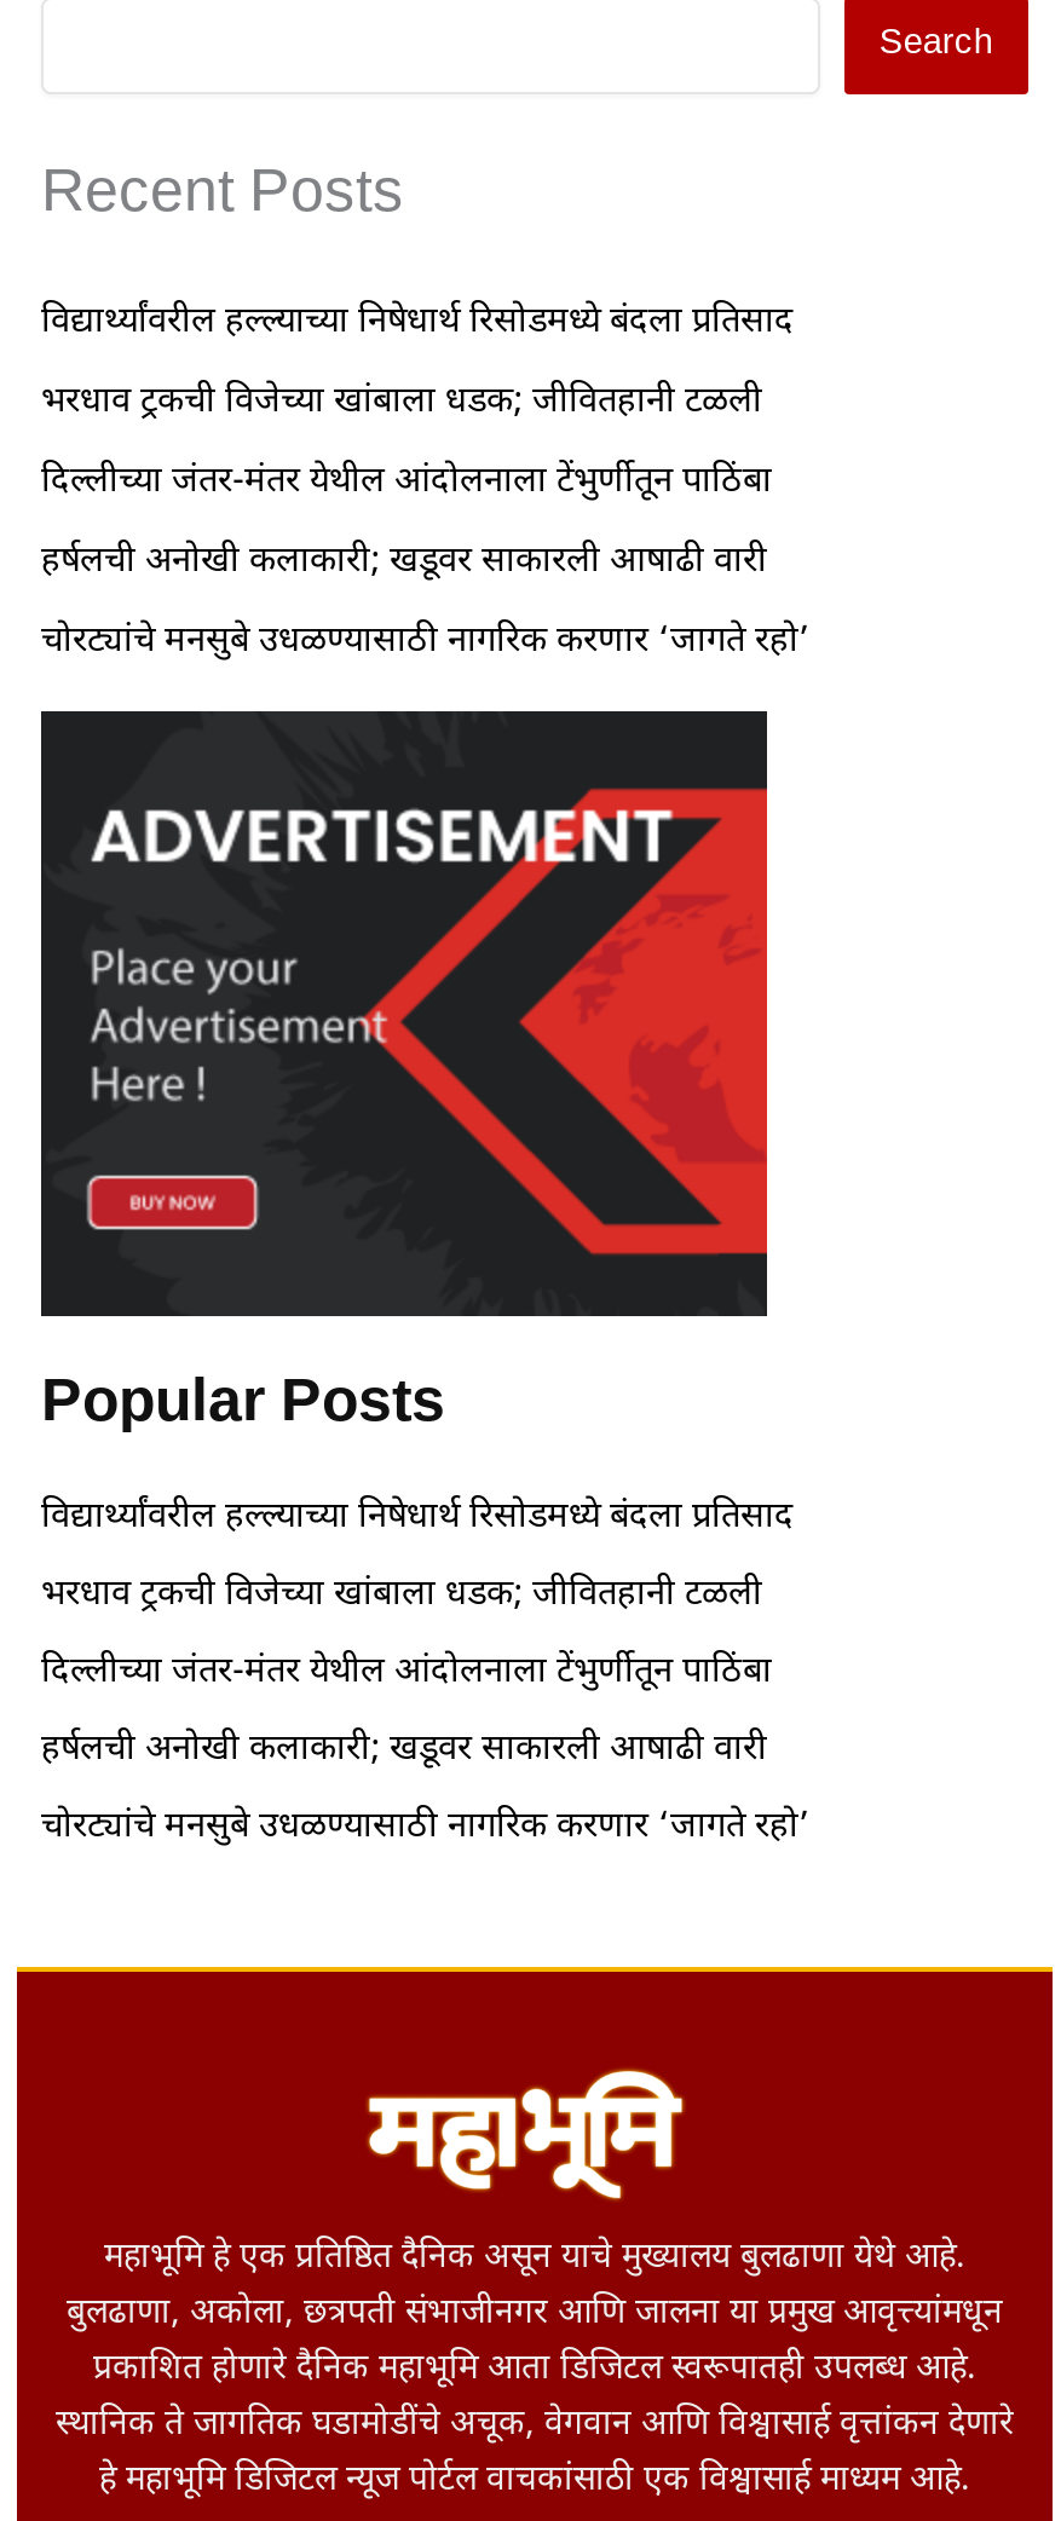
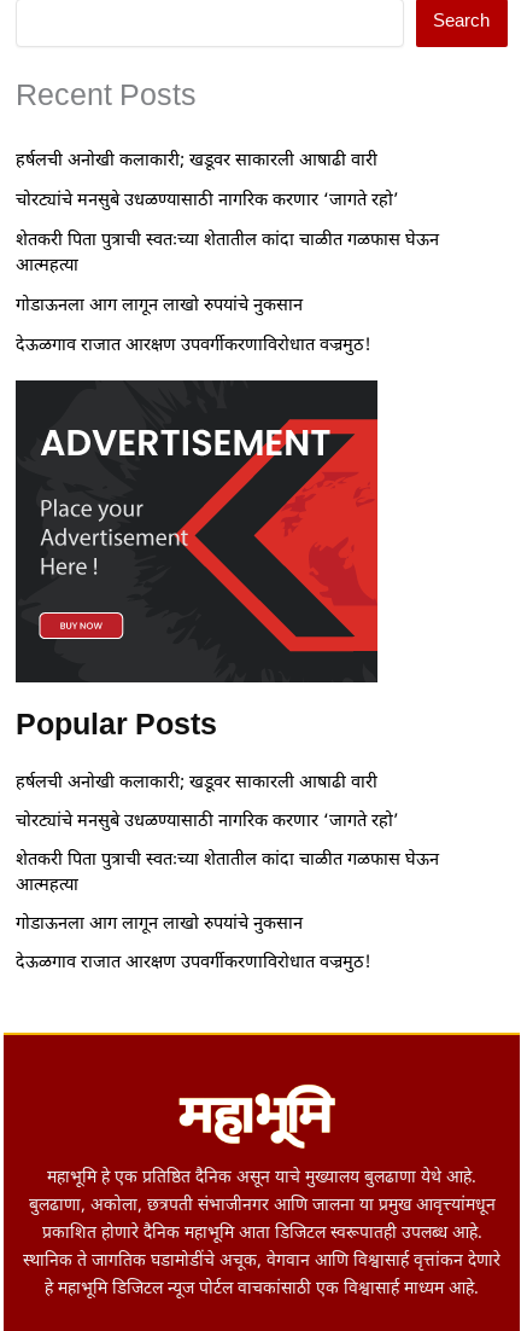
[41,300,794,506] विद्यार्थ्यांवरील हल्ल्याच्या निषेधार्थ रिसोडमध्ये बंदला प्रतिसाद | भरधाव ट्रकची विजेच्या खांबाला धडक; जीवितहानी टळली | दिल्लीच्या जंतर-मंतर येथील आंदोलनाला टेंभुर्णीतून पाठिंबा -> none
moved [41,540,811,666] -> [16,150,399,213]: हर्षलची अनोखी कलाकारी; खडूवर साकारली आषाढी वारी | चोरट्यांचे मनसुबे उधळण्यासाठी नागरिक करणार ‘जागते रहो’
none -> [16,230,439,358] शेतकरी पिता पुत्राची स्वतःच्या शेतातील कांदा चाळीत गळफास घेऊन | आत्महत्या | गोडाऊनला आग लागून लाखो रुपयांचे नुकसान | देऊळगाव राजात आरक्षण उपवर्गीकरणाविरोधात वज्रमुठ!
[41,1495,794,1696] विद्यार्थ्यांवरील हल्ल्याच्या निषेधार्थ रिसोडमध्ये बंदला प्रतिसाद | भरधाव ट्रकची विजेच्या खांबाला धडक; जीवितहानी टळली | दिल्लीच्या जंतर-मंतर येथील आंदोलनाला टेंभुर्णीतून पाठिंबा -> none
moved [41,1727,811,1850] -> [16,772,399,833]: हर्षलची अनोखी कलाकारी; खडूवर साकारली आषाढी वारी | चोरट्यांचे मनसुबे उधळण्यासाठी नागरिक करणार ‘जागते रहो’
none -> [16,849,439,974] शेतकरी पिता पुत्राची स्वतःच्या शेतातील कांदा चाळीत गळफास घेऊन | आत्महत्या | गोडाऊनला आग लागून लाखो रुपयांचे नुकसान | देऊळगाव राजात आरक्षण उपवर्गीकरणाविरोधात वज्रमुठ!

